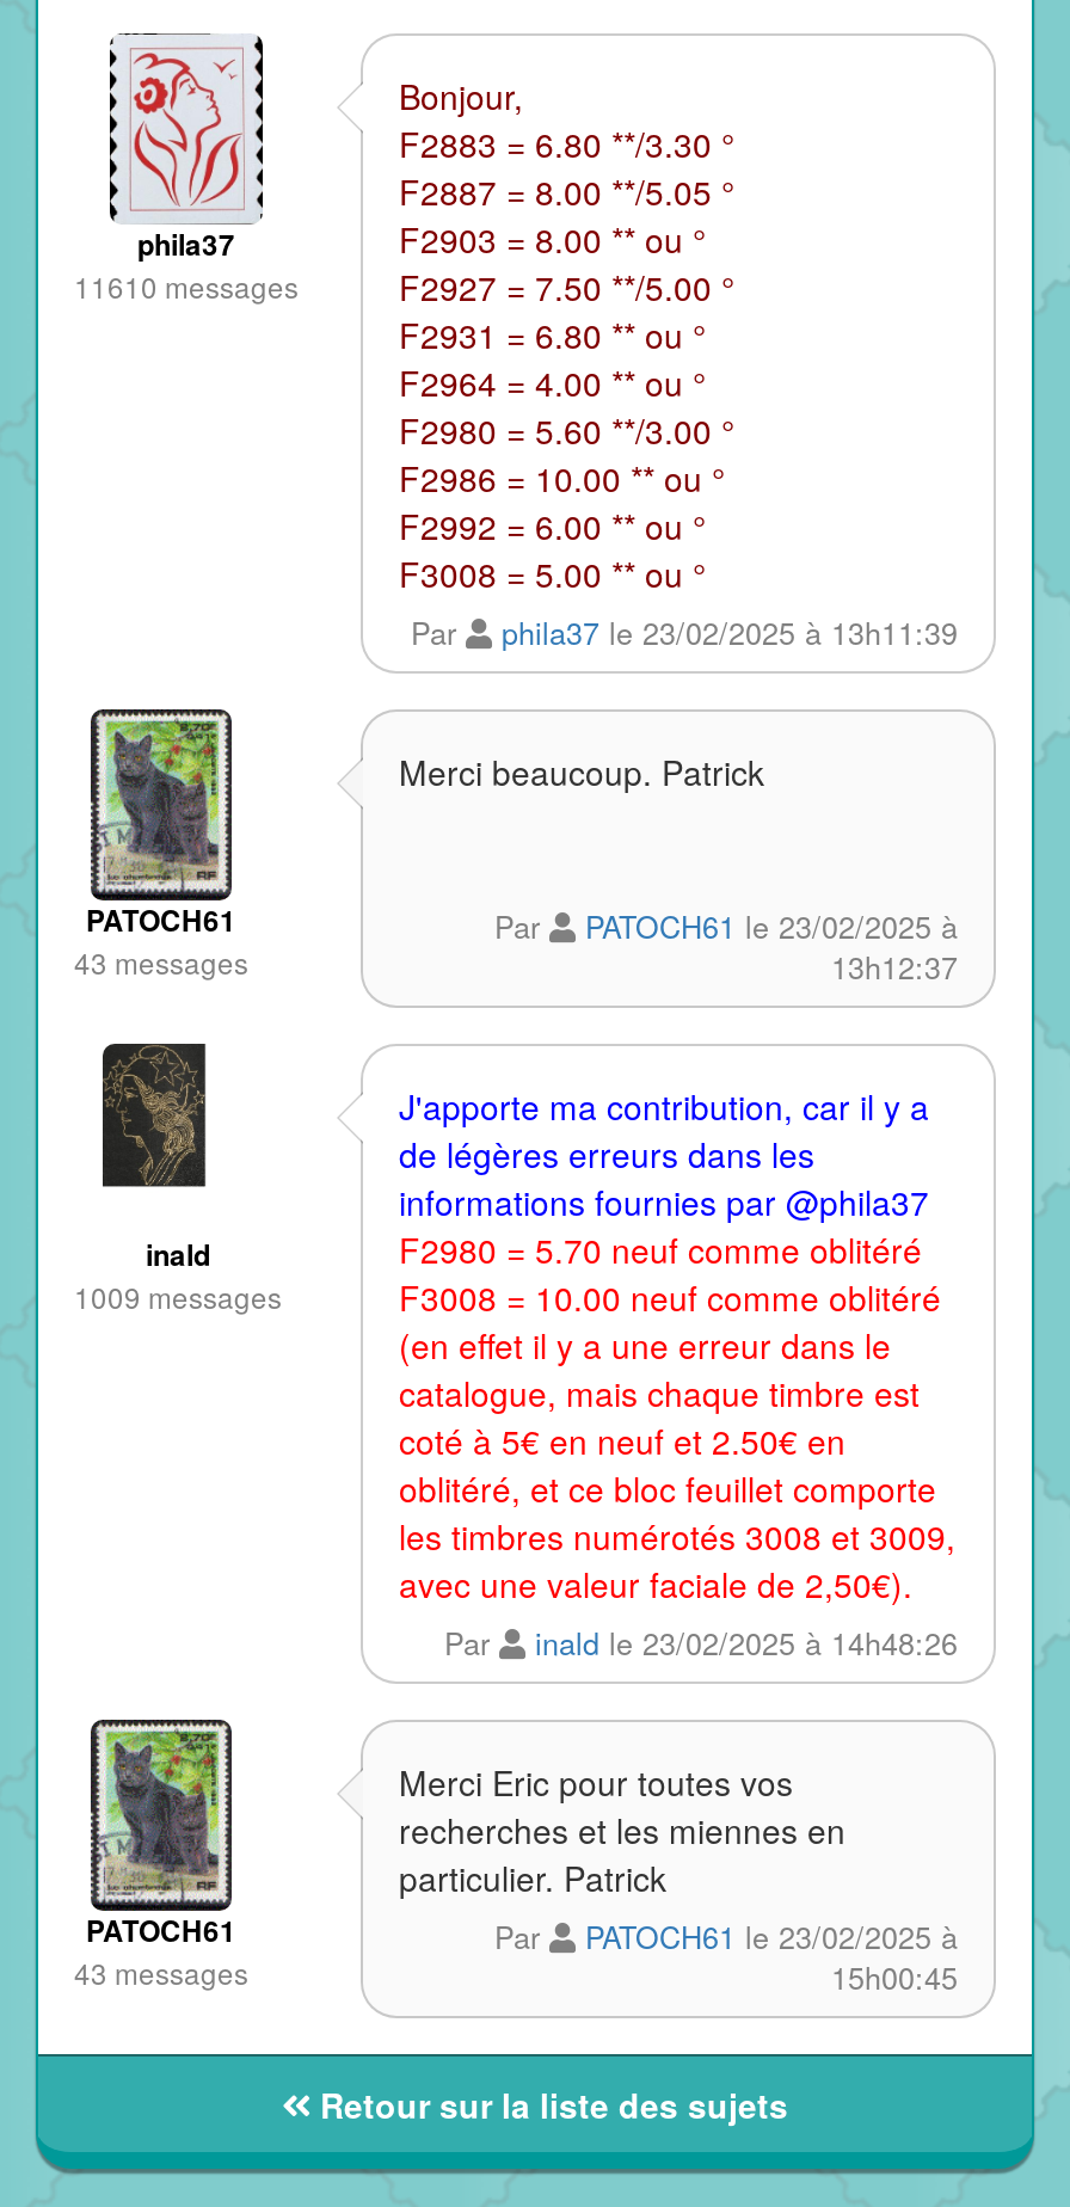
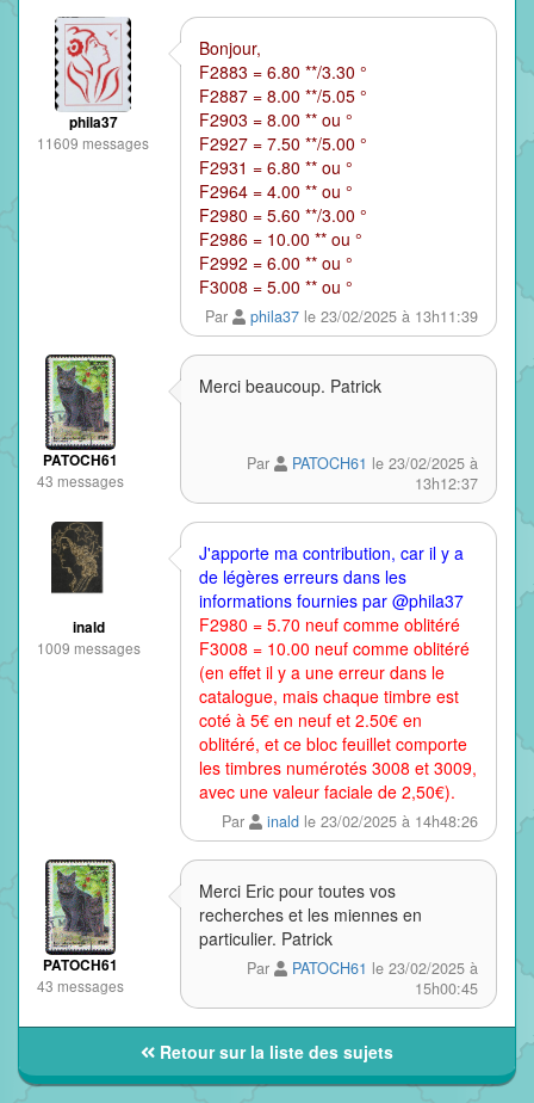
[74,265,299,306] 11610 messages -> [37,133,149,153] 11609 messages

